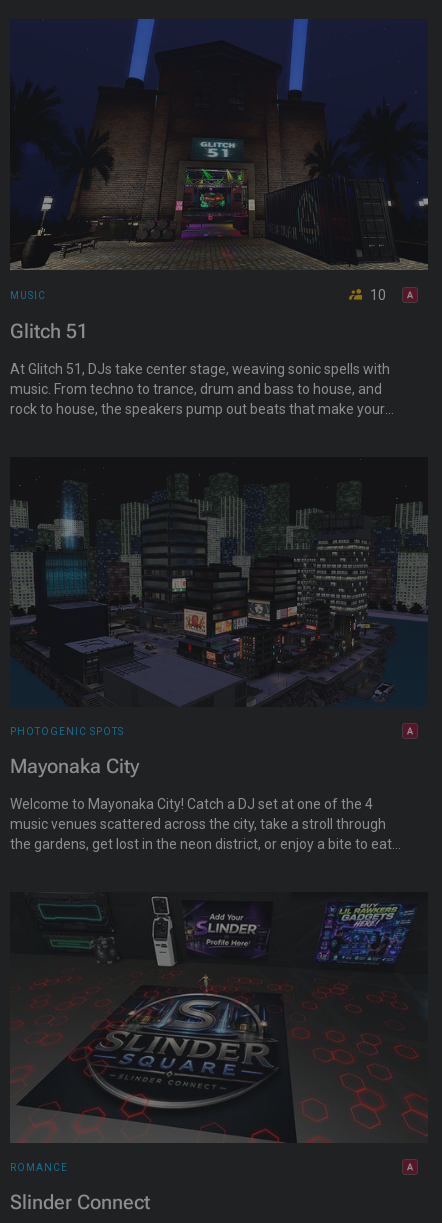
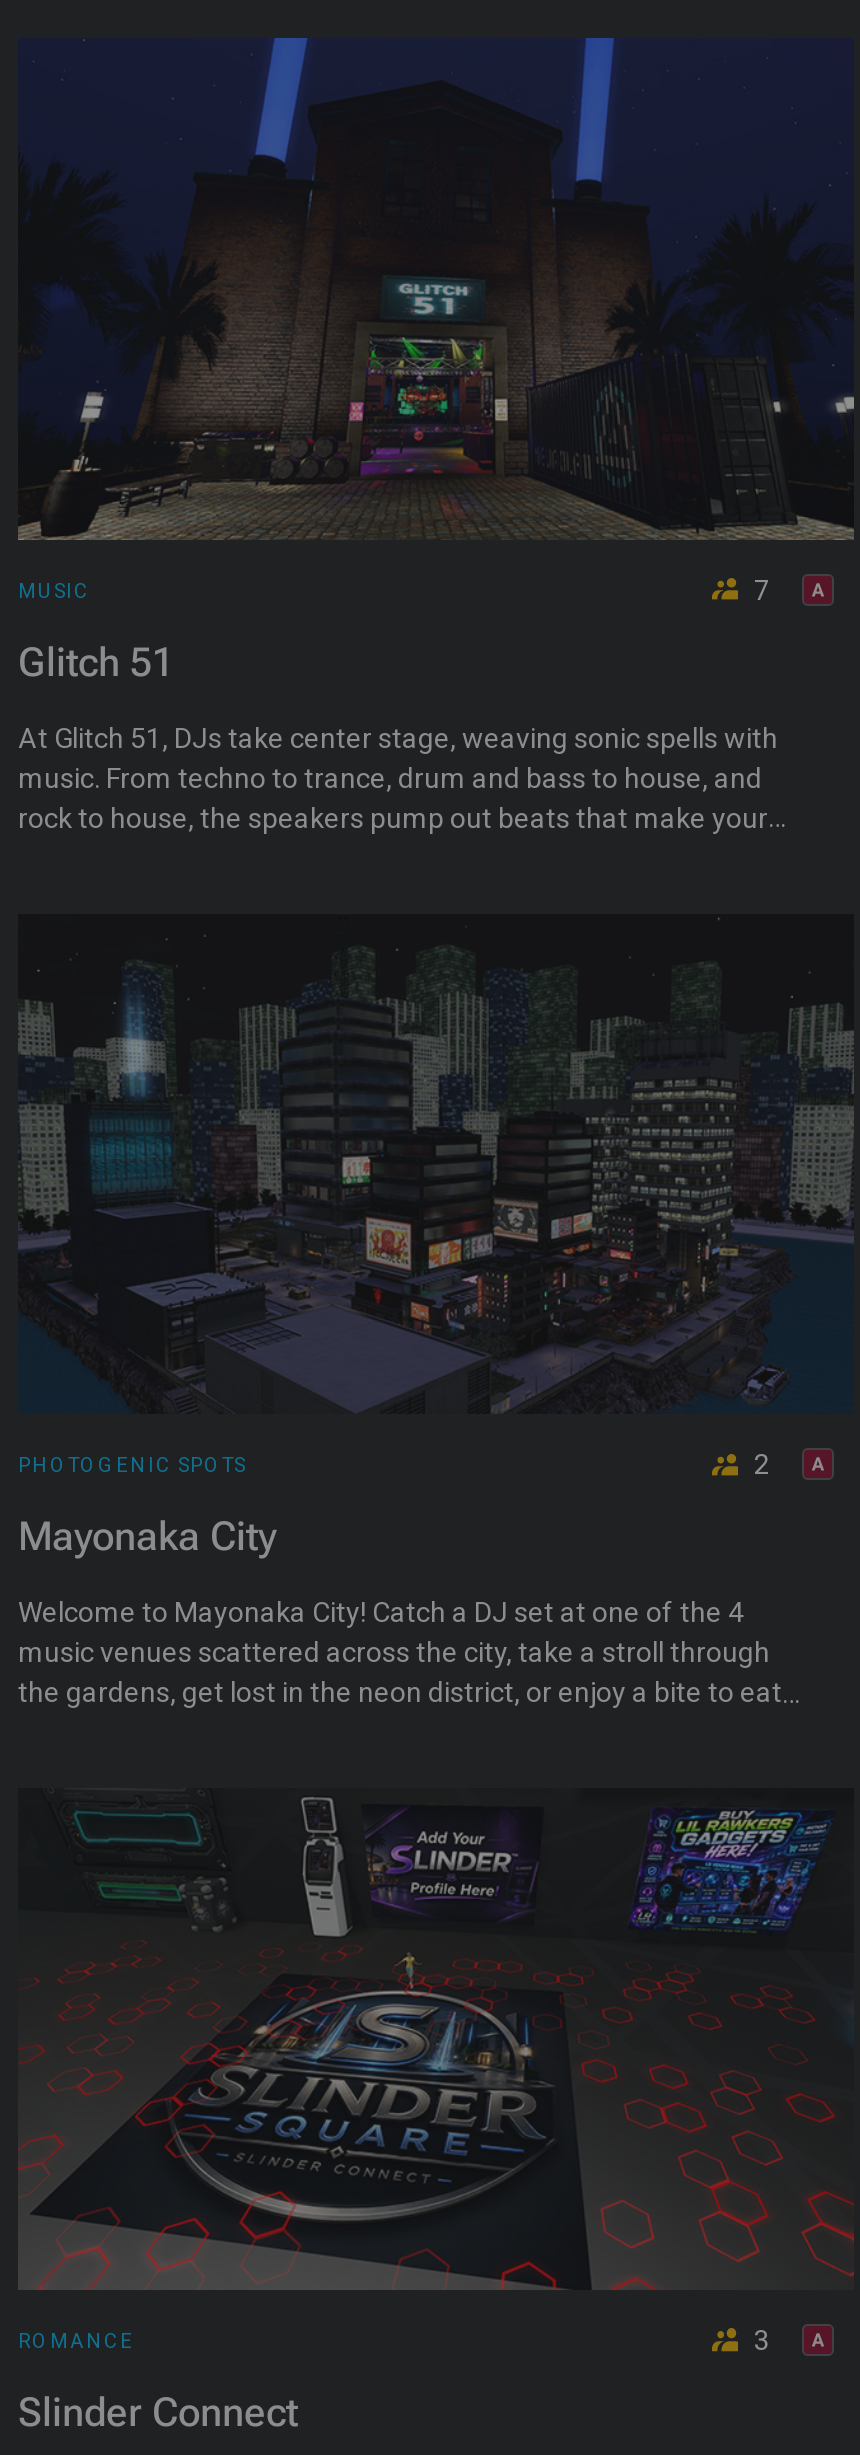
[370,287,386,303] 10 -> [754,573,770,605] 7
none -> [754,1449,770,1481] 2
none -> [754,2324,770,2356] 3

